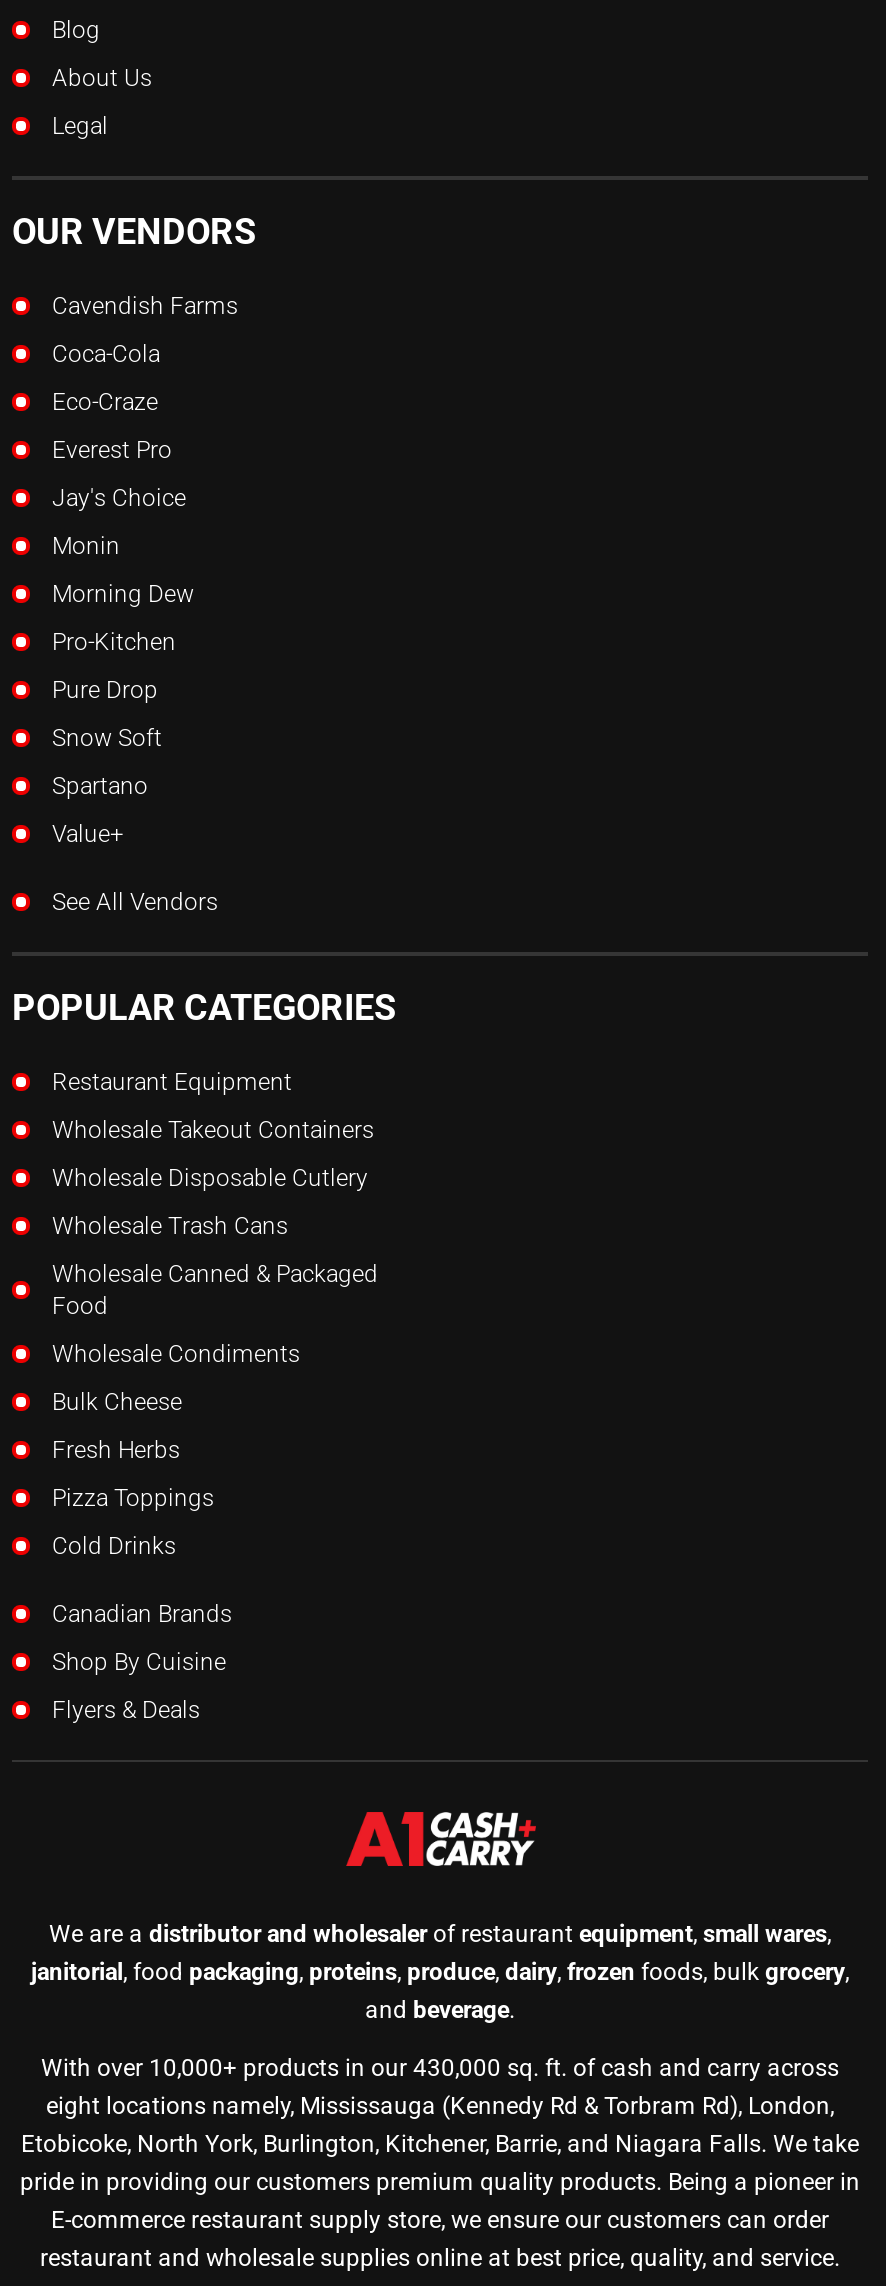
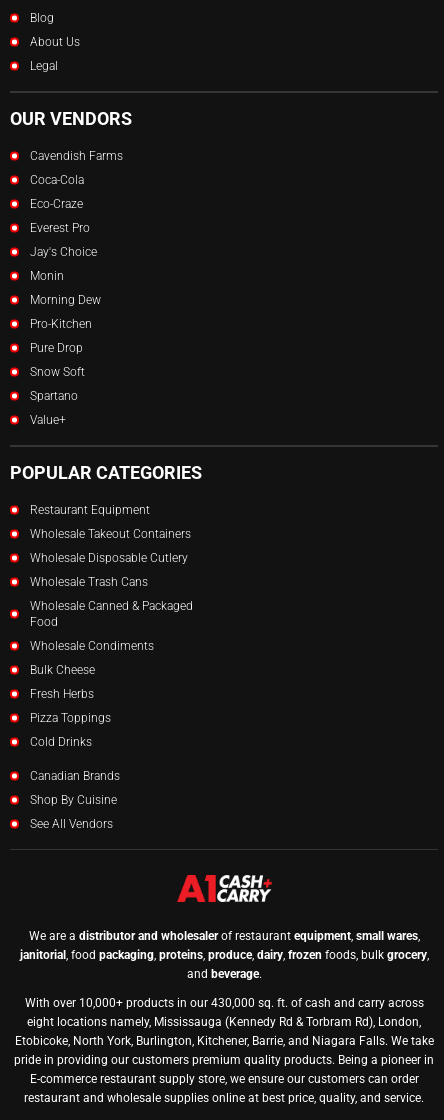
moved [52,887,218,915] -> [30,817,113,831]: See All Vendors
[52,1695,200,1723] Flyers & Deals -> none

